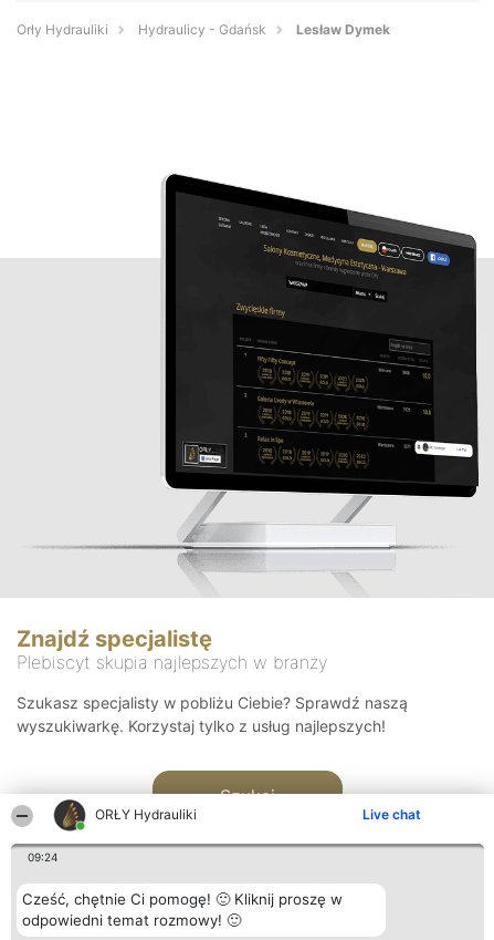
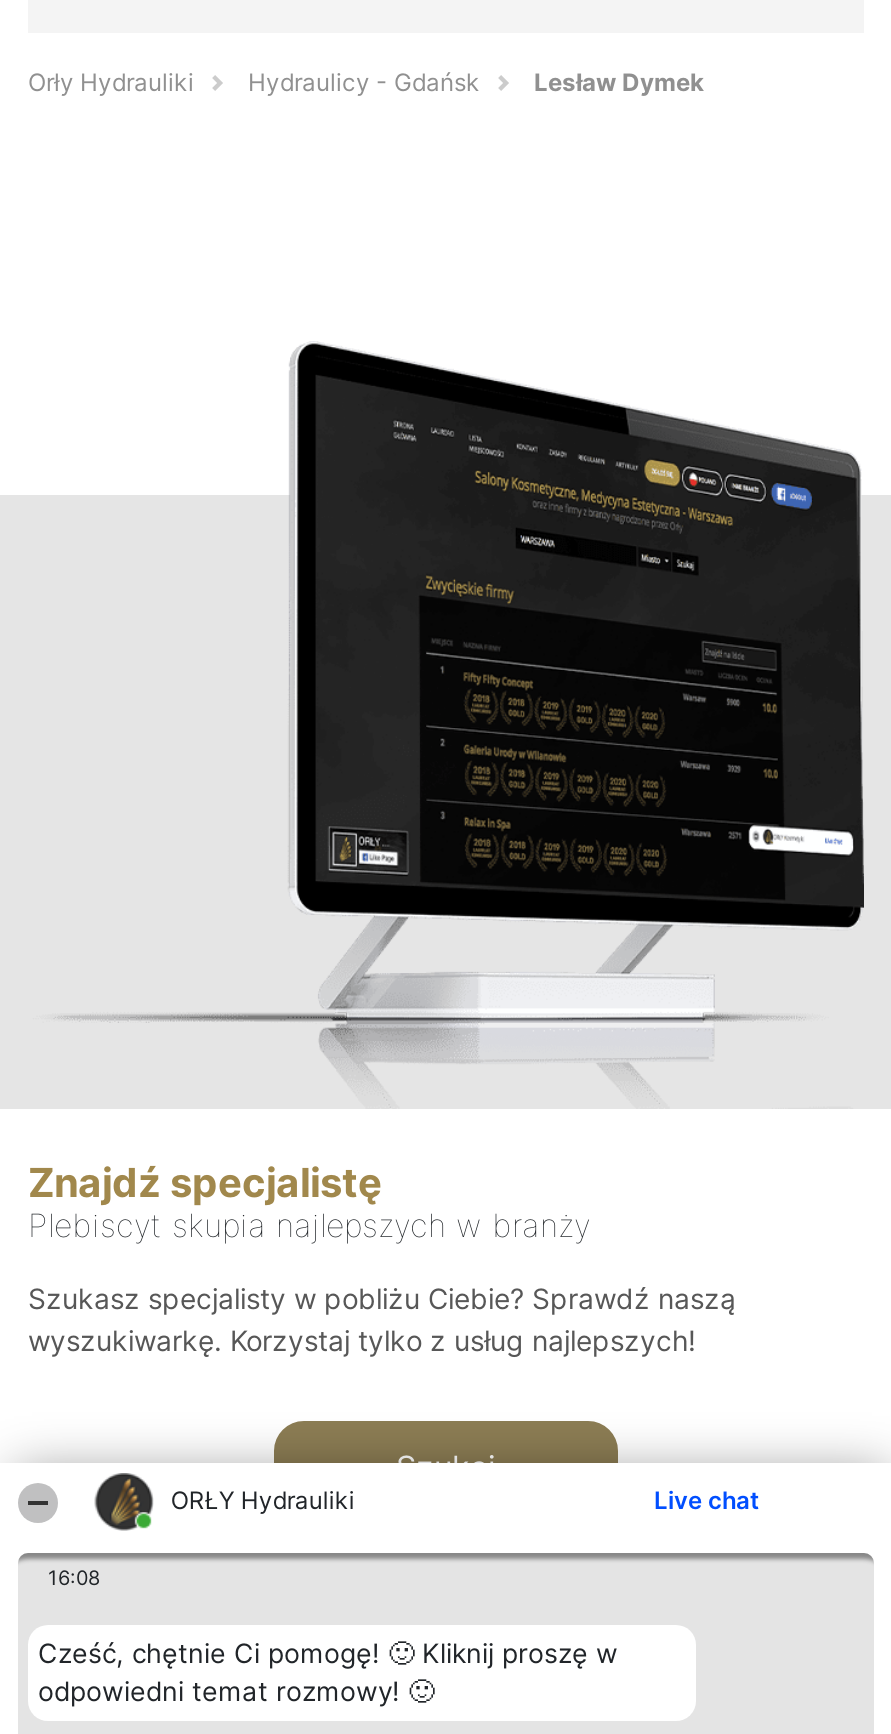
[28,850,57,864] 09:24 -> [48,1565,100,1589] 16:08

